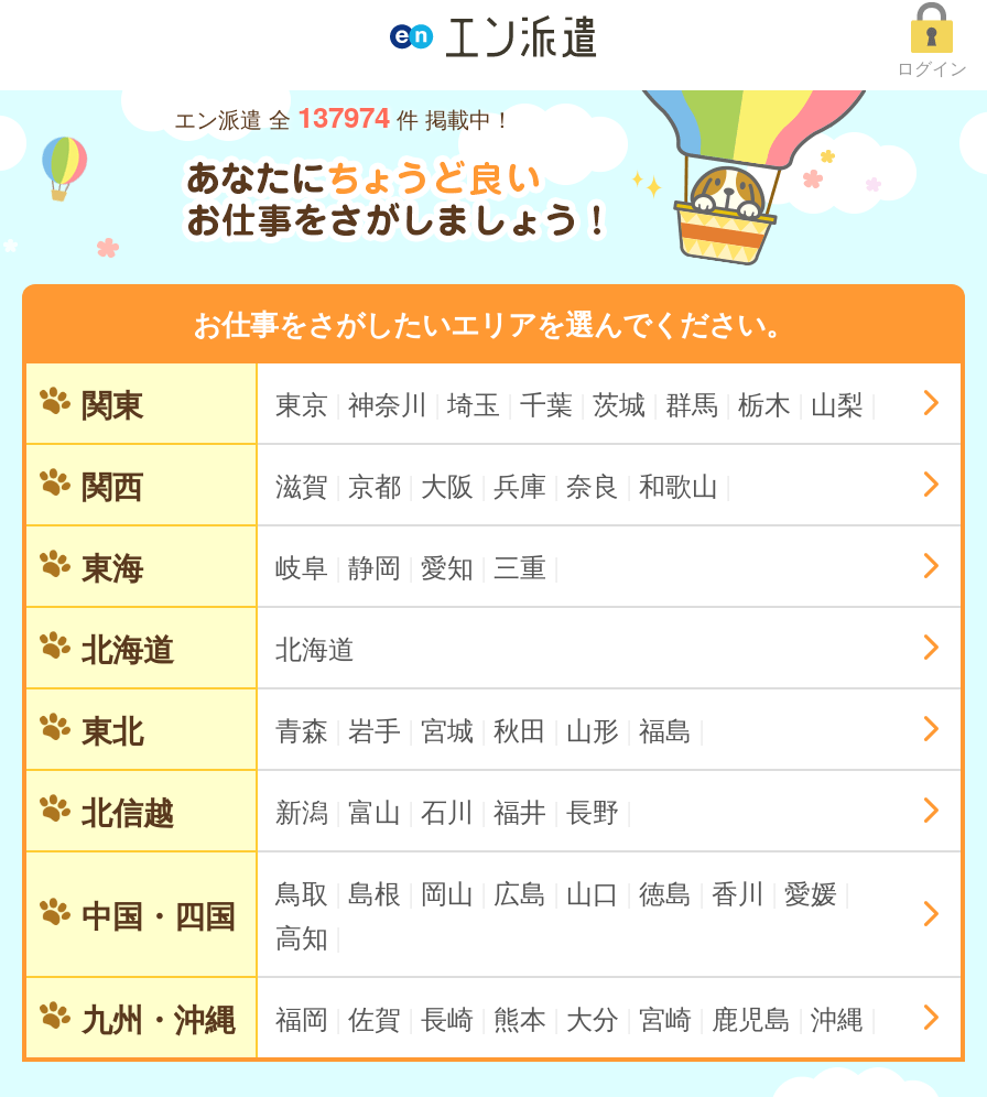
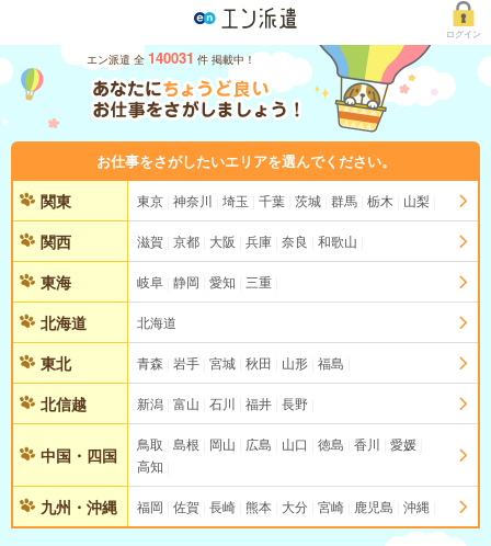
[174,96,513,138] エン派遣 全 137974 件 掲載中！ -> [87,48,255,69] エン派遣 全 140031 件 掲載中！

